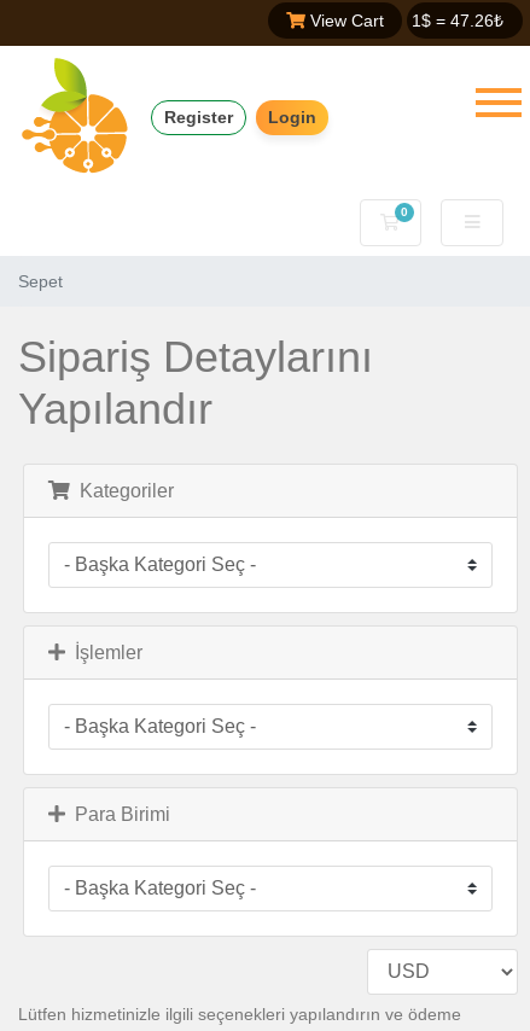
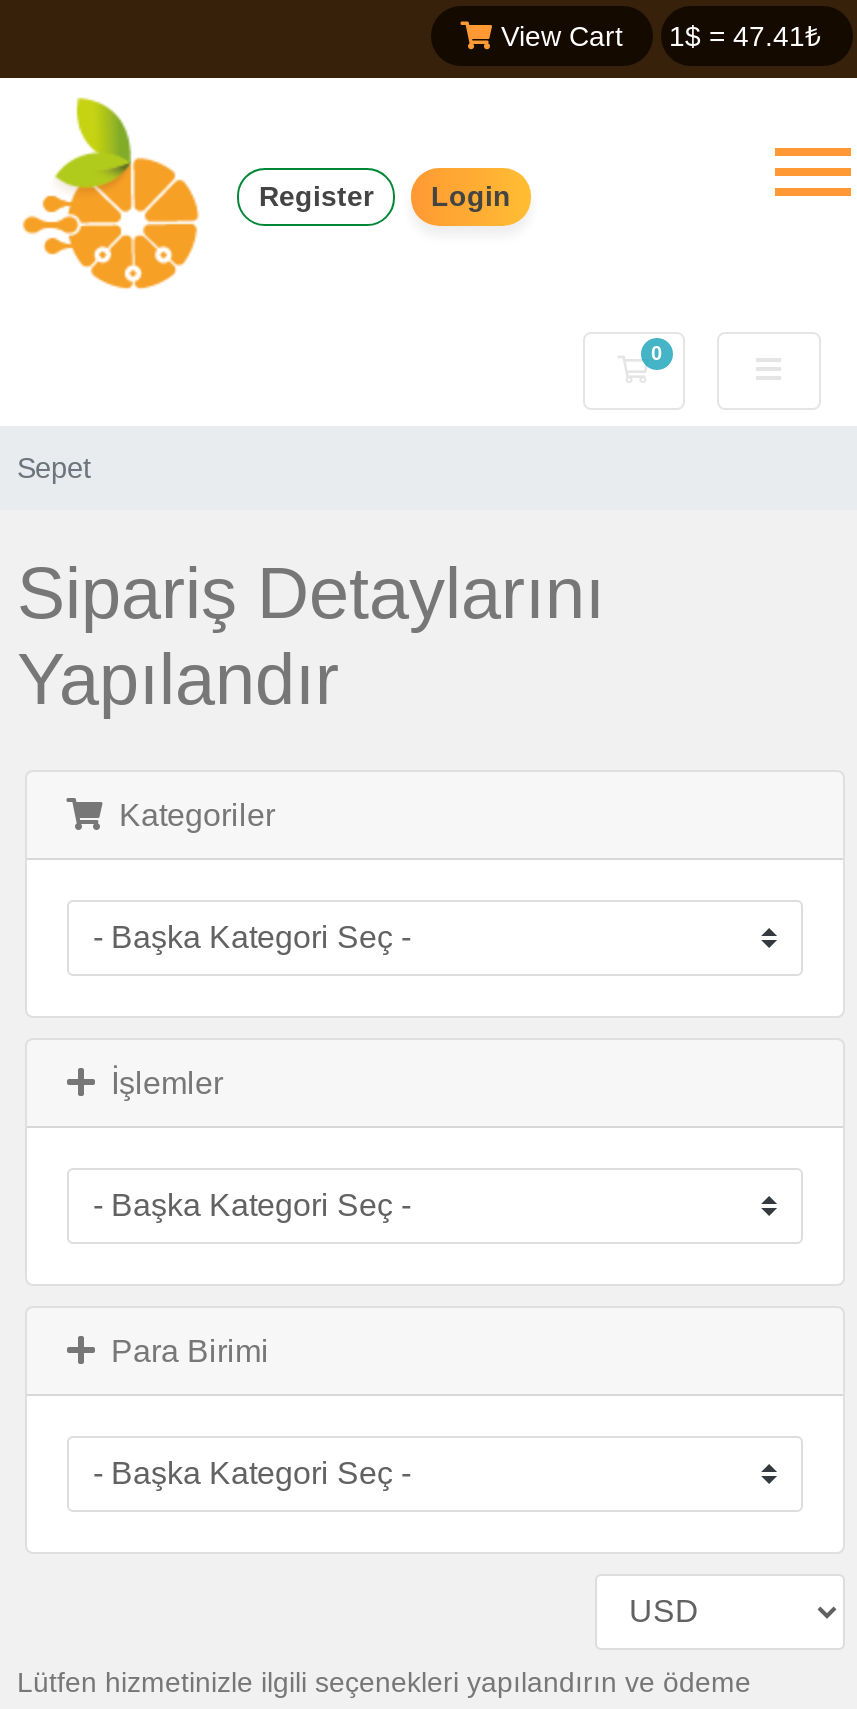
[305,11,503,30] View Cart 1$ = 47.26₺ -> [493,20,821,52] View Cart 1$ = 47.41₺

